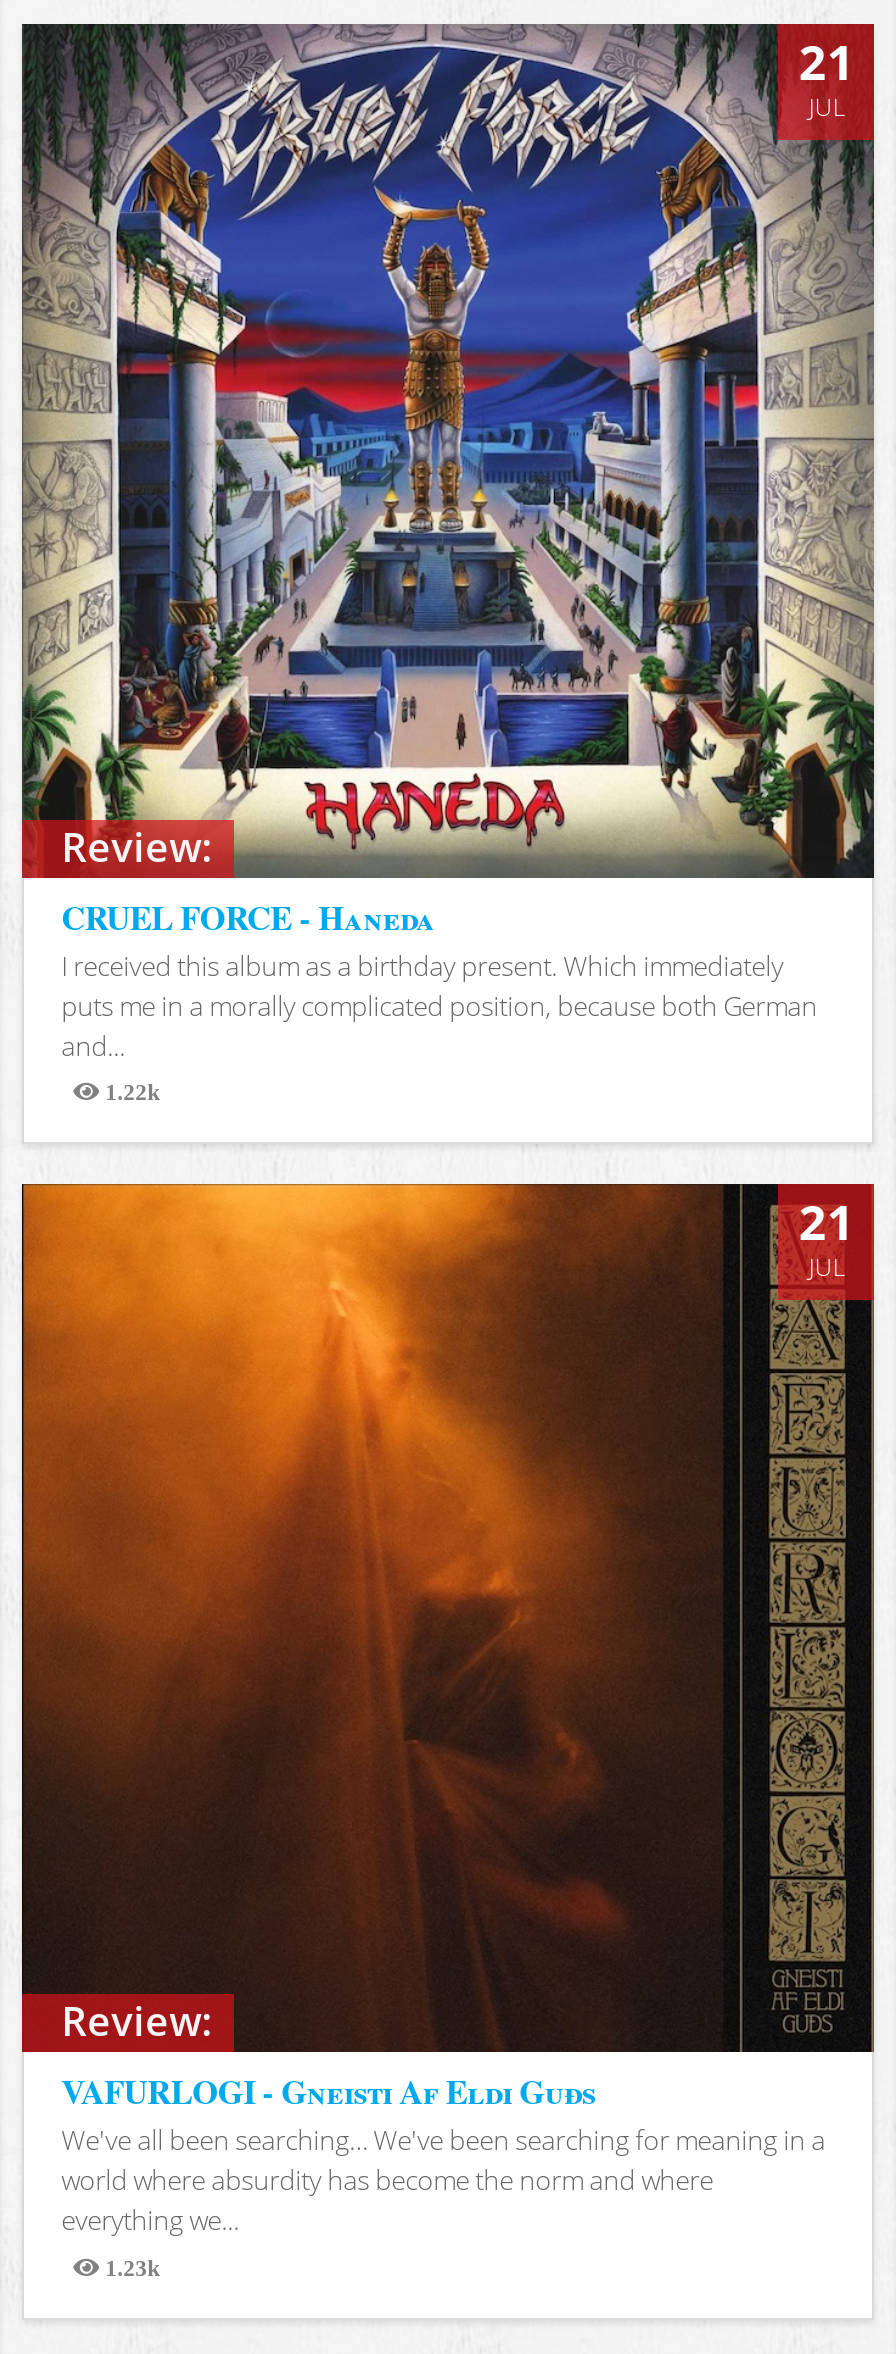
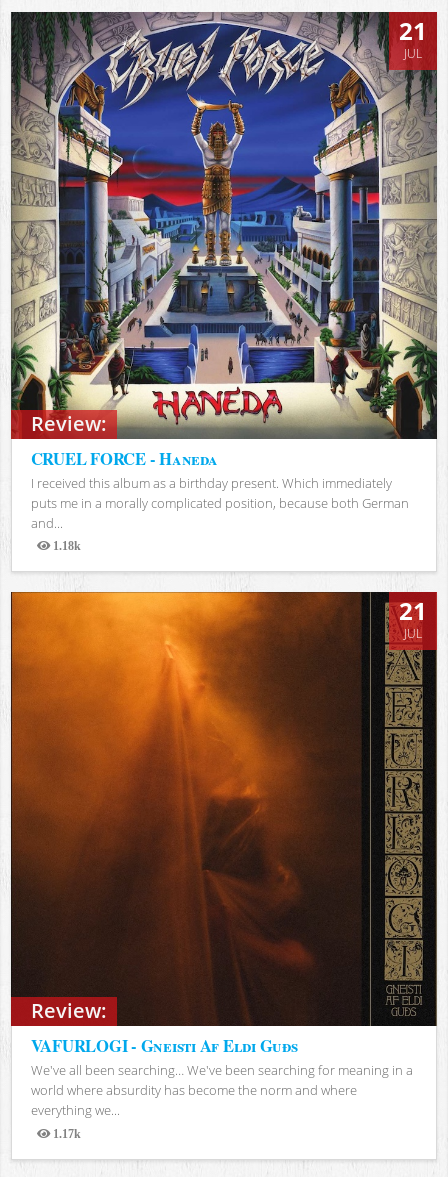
[99,1080,161,1102] 1.22k -> [50,540,81,551] 1.18k
[99,2255,161,2277] 1.23k -> [50,1128,81,1139] 1.17k

